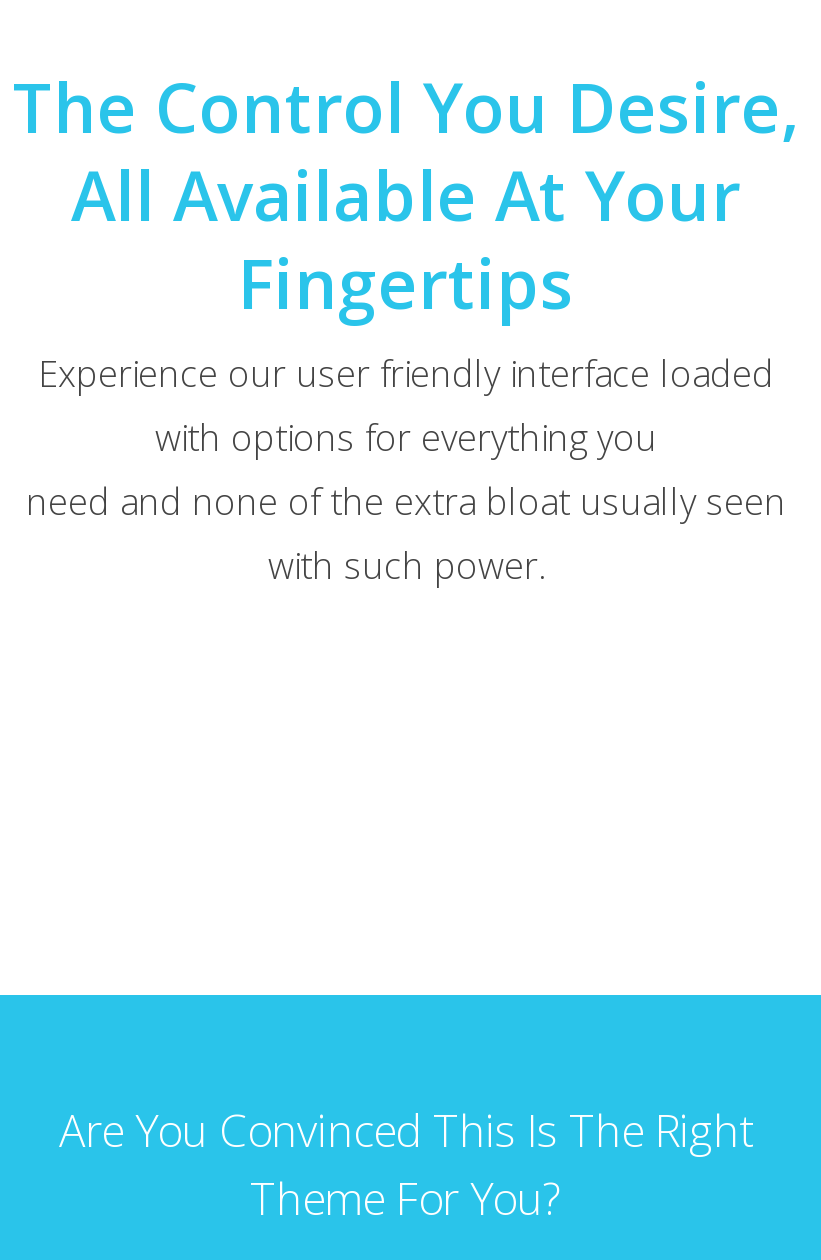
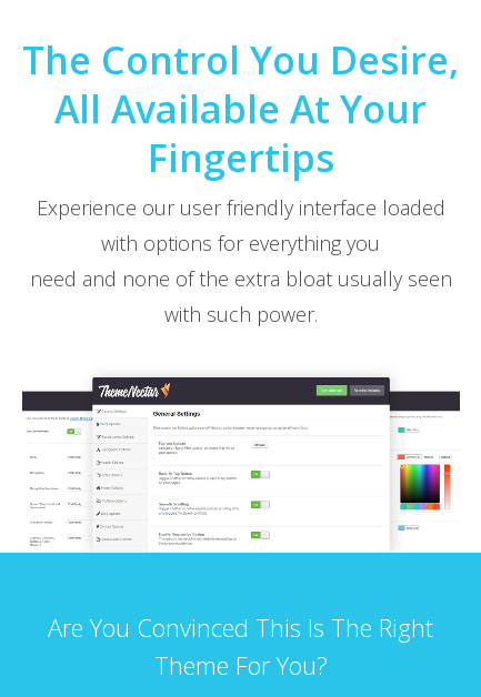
none -> [21,375,461,546] [image]

